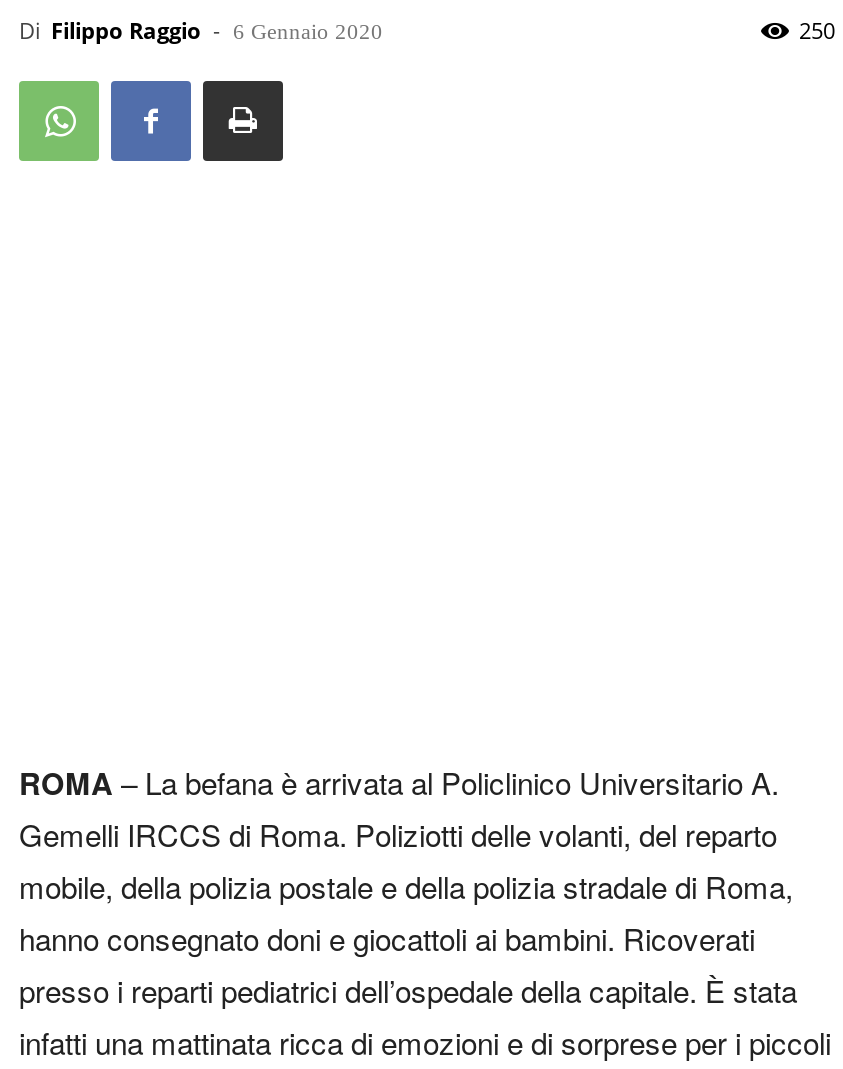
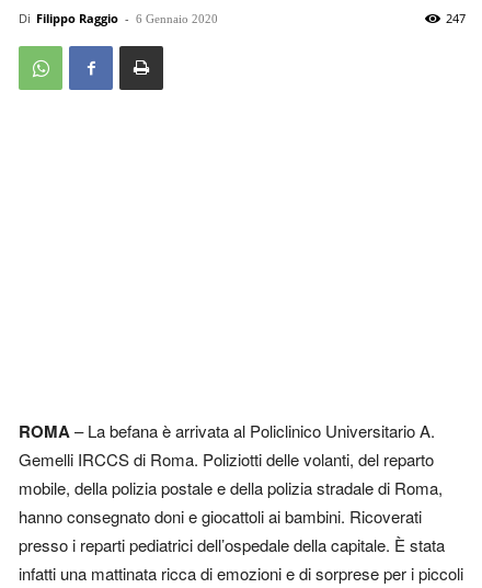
[799,15,835,45] 250 -> [446,10,466,26] 247

